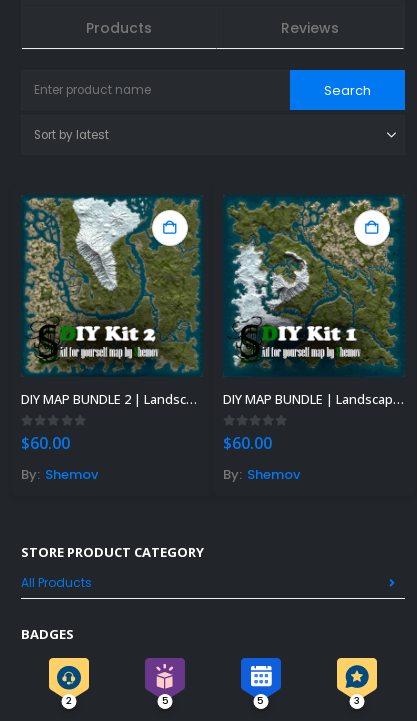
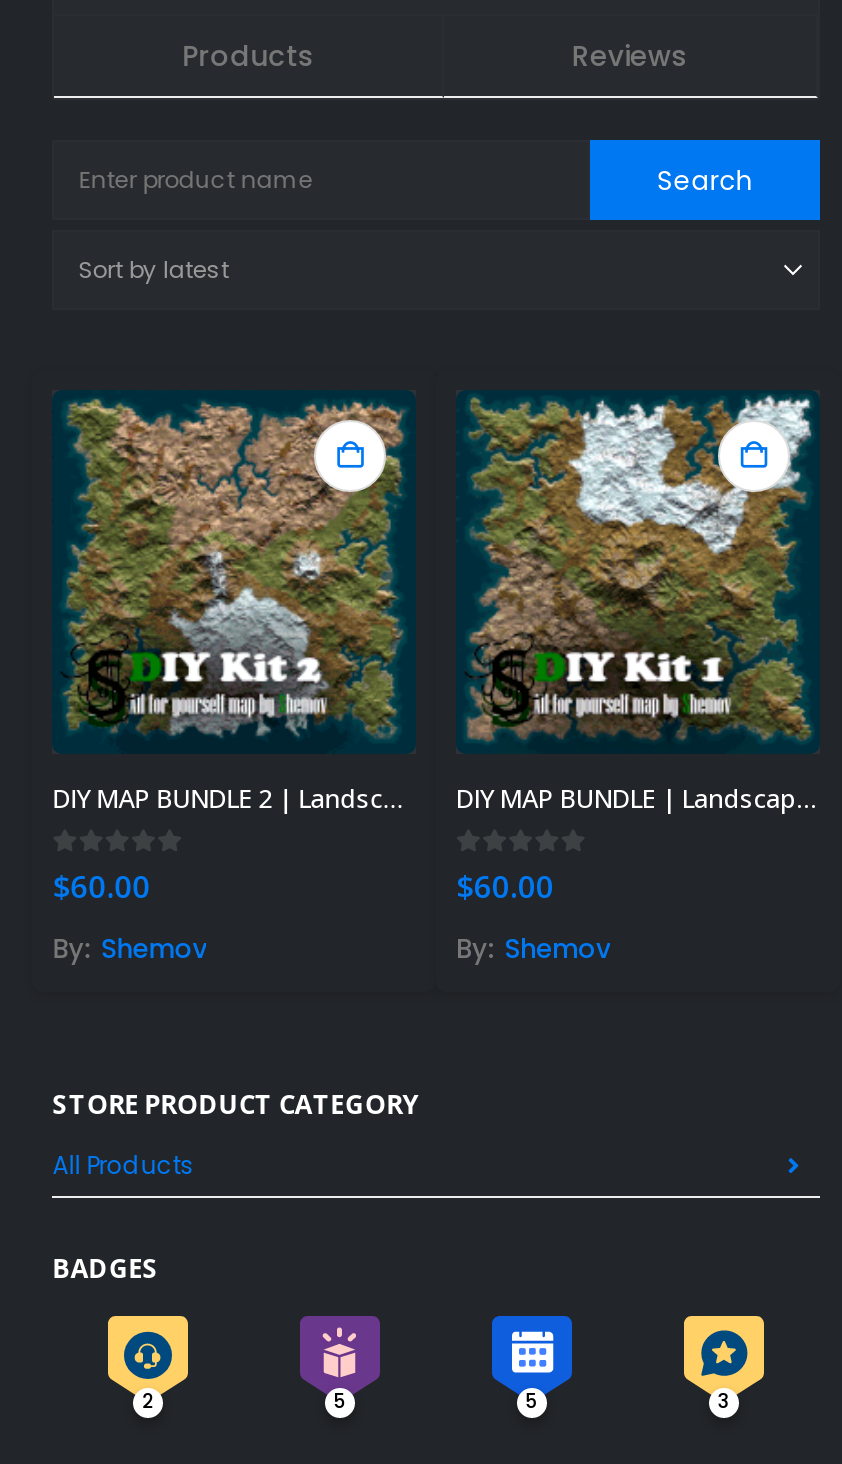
[24,196,201,374] [image] -> [60,394,408,746] [image]
[227,197,400,370] [image] -> [466,394,812,742] [image]

